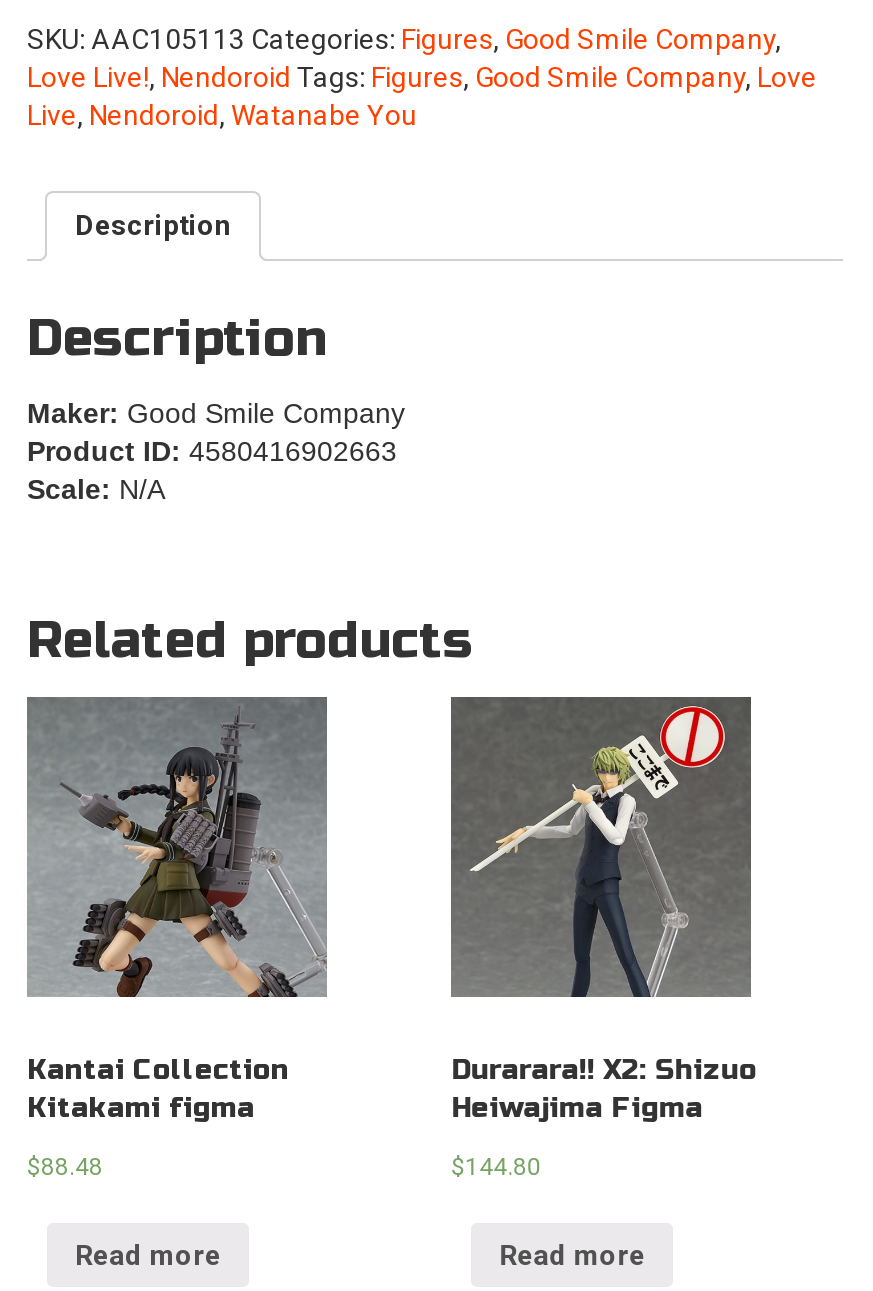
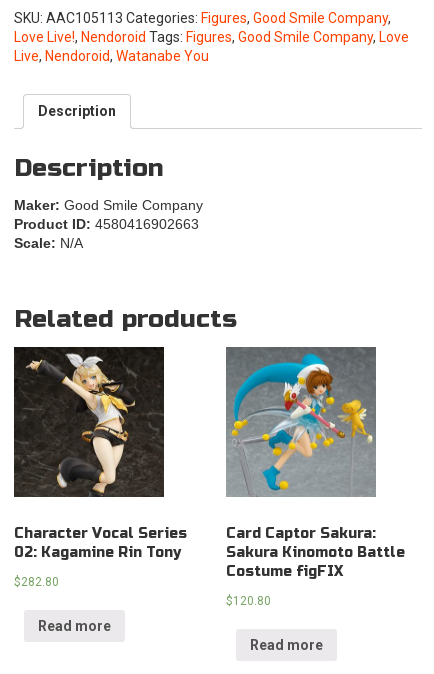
[25,695,329,1126] [image] | Kantai Collection | Kitakami figma -> [13,346,187,561] [image] | Character Vocal Series | 02: Kagamine Rin Tony
[451,701,757,1126] [image] | Durarara!! X2: Shizuo | Heiwajima Figma -> [226,350,405,580] [image] | Card Captor Sakura: | Sakura Kinomoto Battle | Costume figFIX
[27,1154,103,1182] $88.48 -> [14,575,59,589] $282.80
[451,1154,541,1182] $144.80 -> [226,594,271,608] $120.80

